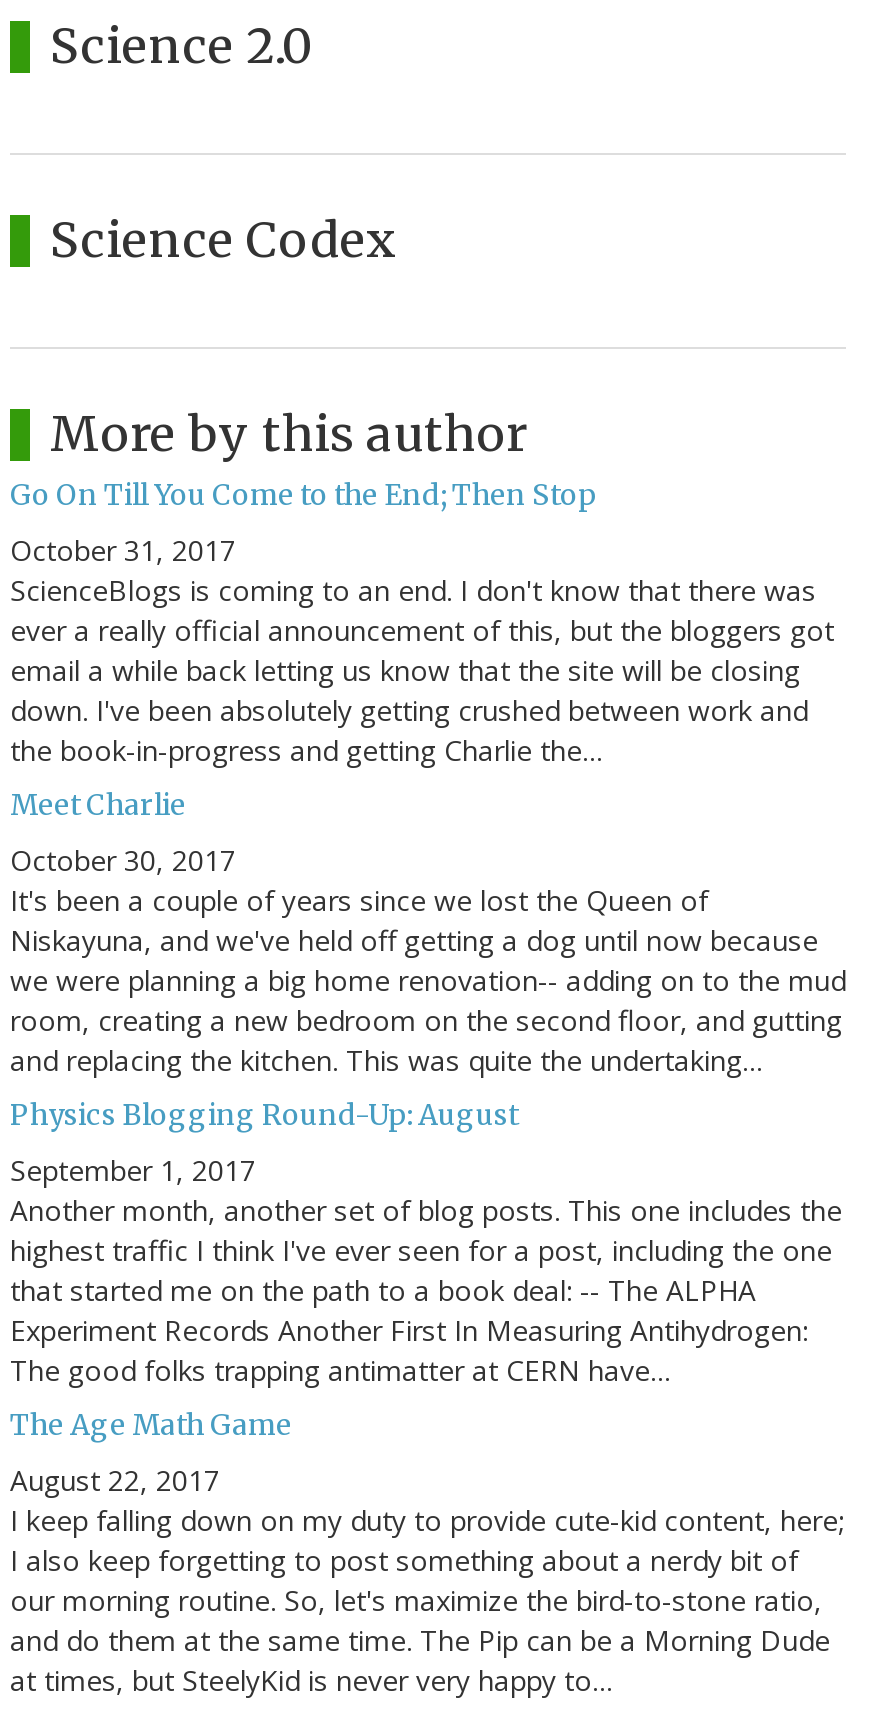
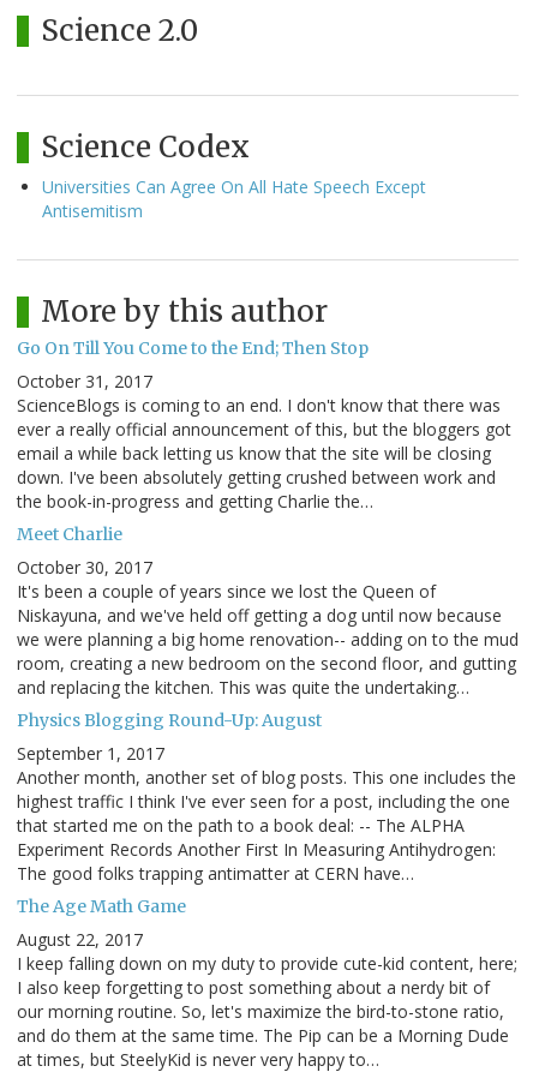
none -> [42,176,426,223] Universities Can Agree On All Hate Speech Except | Antisemitism

